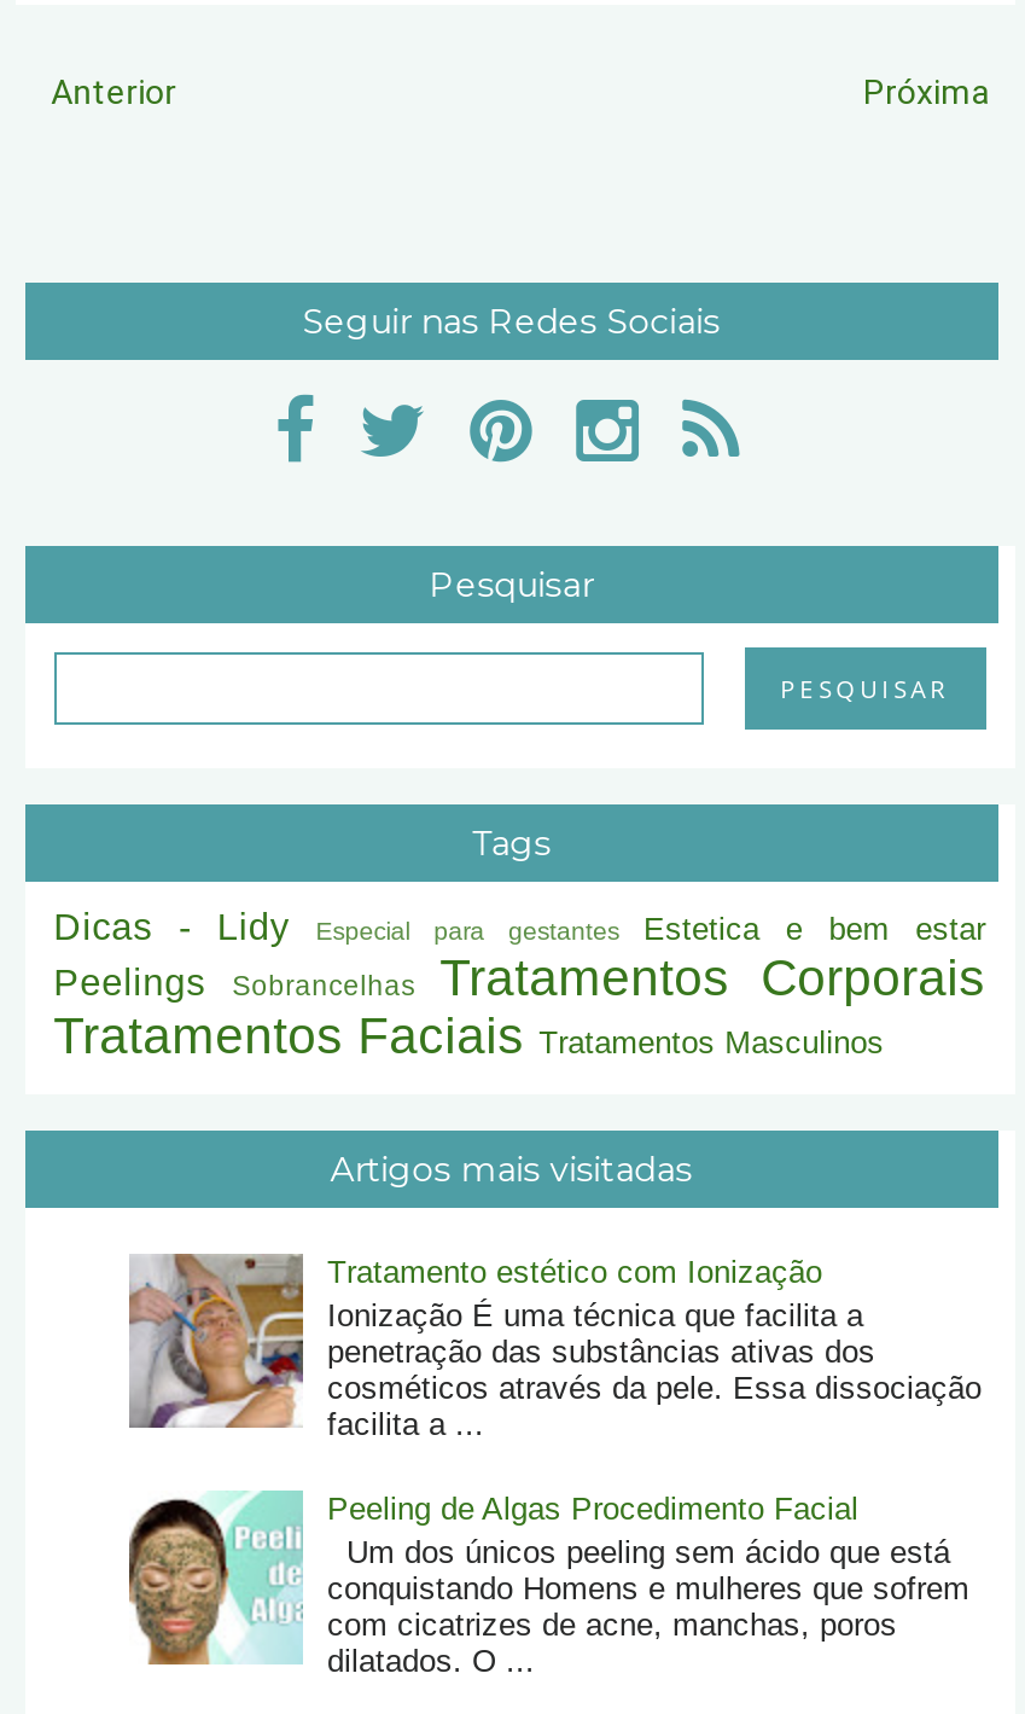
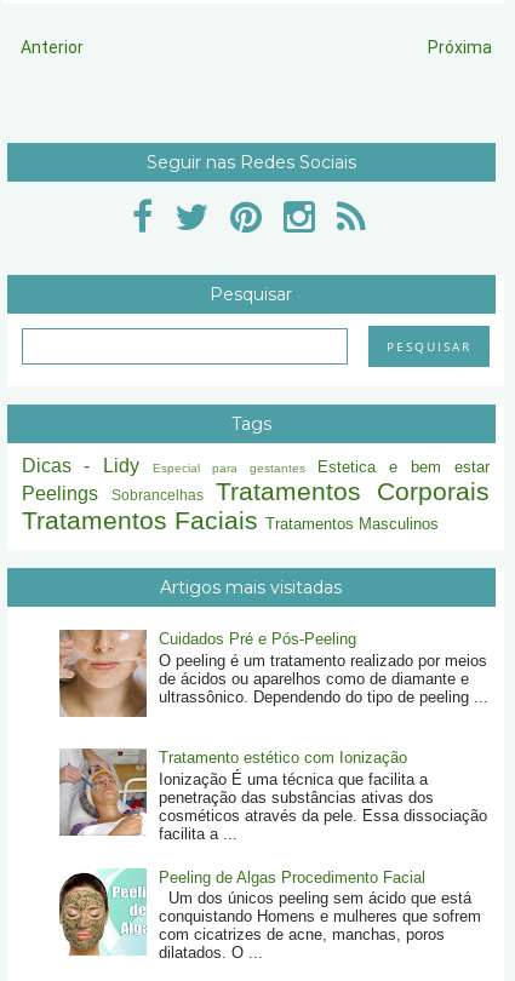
none -> [58,629,488,718] [image] | Cuidados Pré e Pós-Peeling | O peeling é um tratamento realizado por meios | de ácidos ou aparelhos como de diamante e | ultrassônico. Dependendo do tipo de peeling ...

